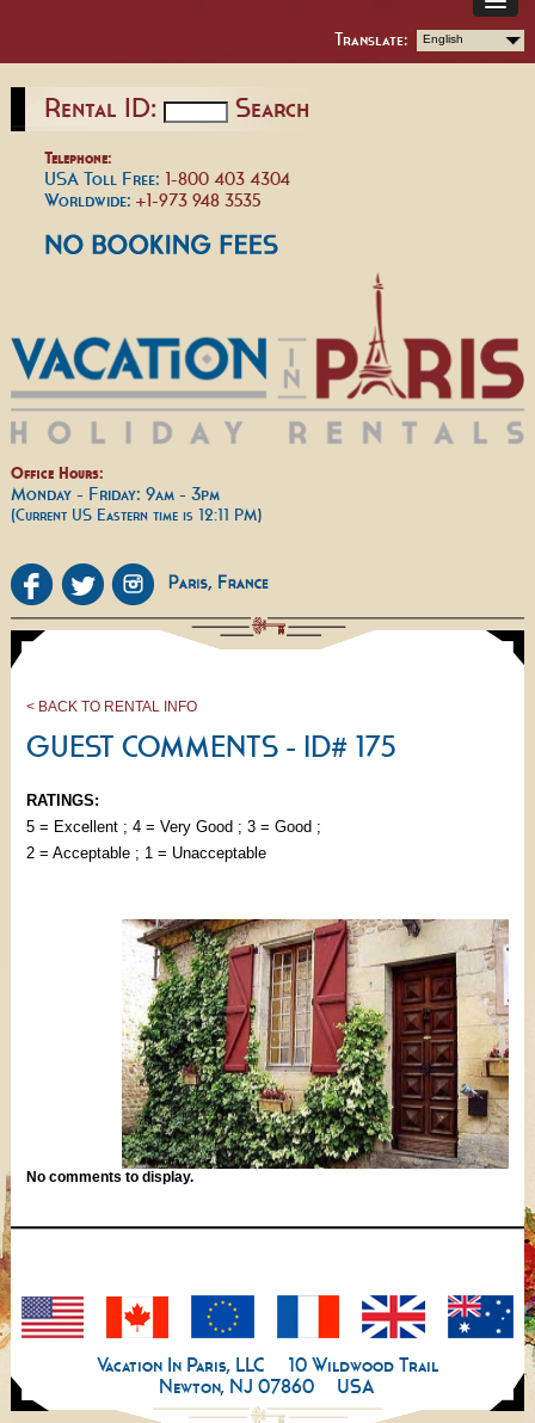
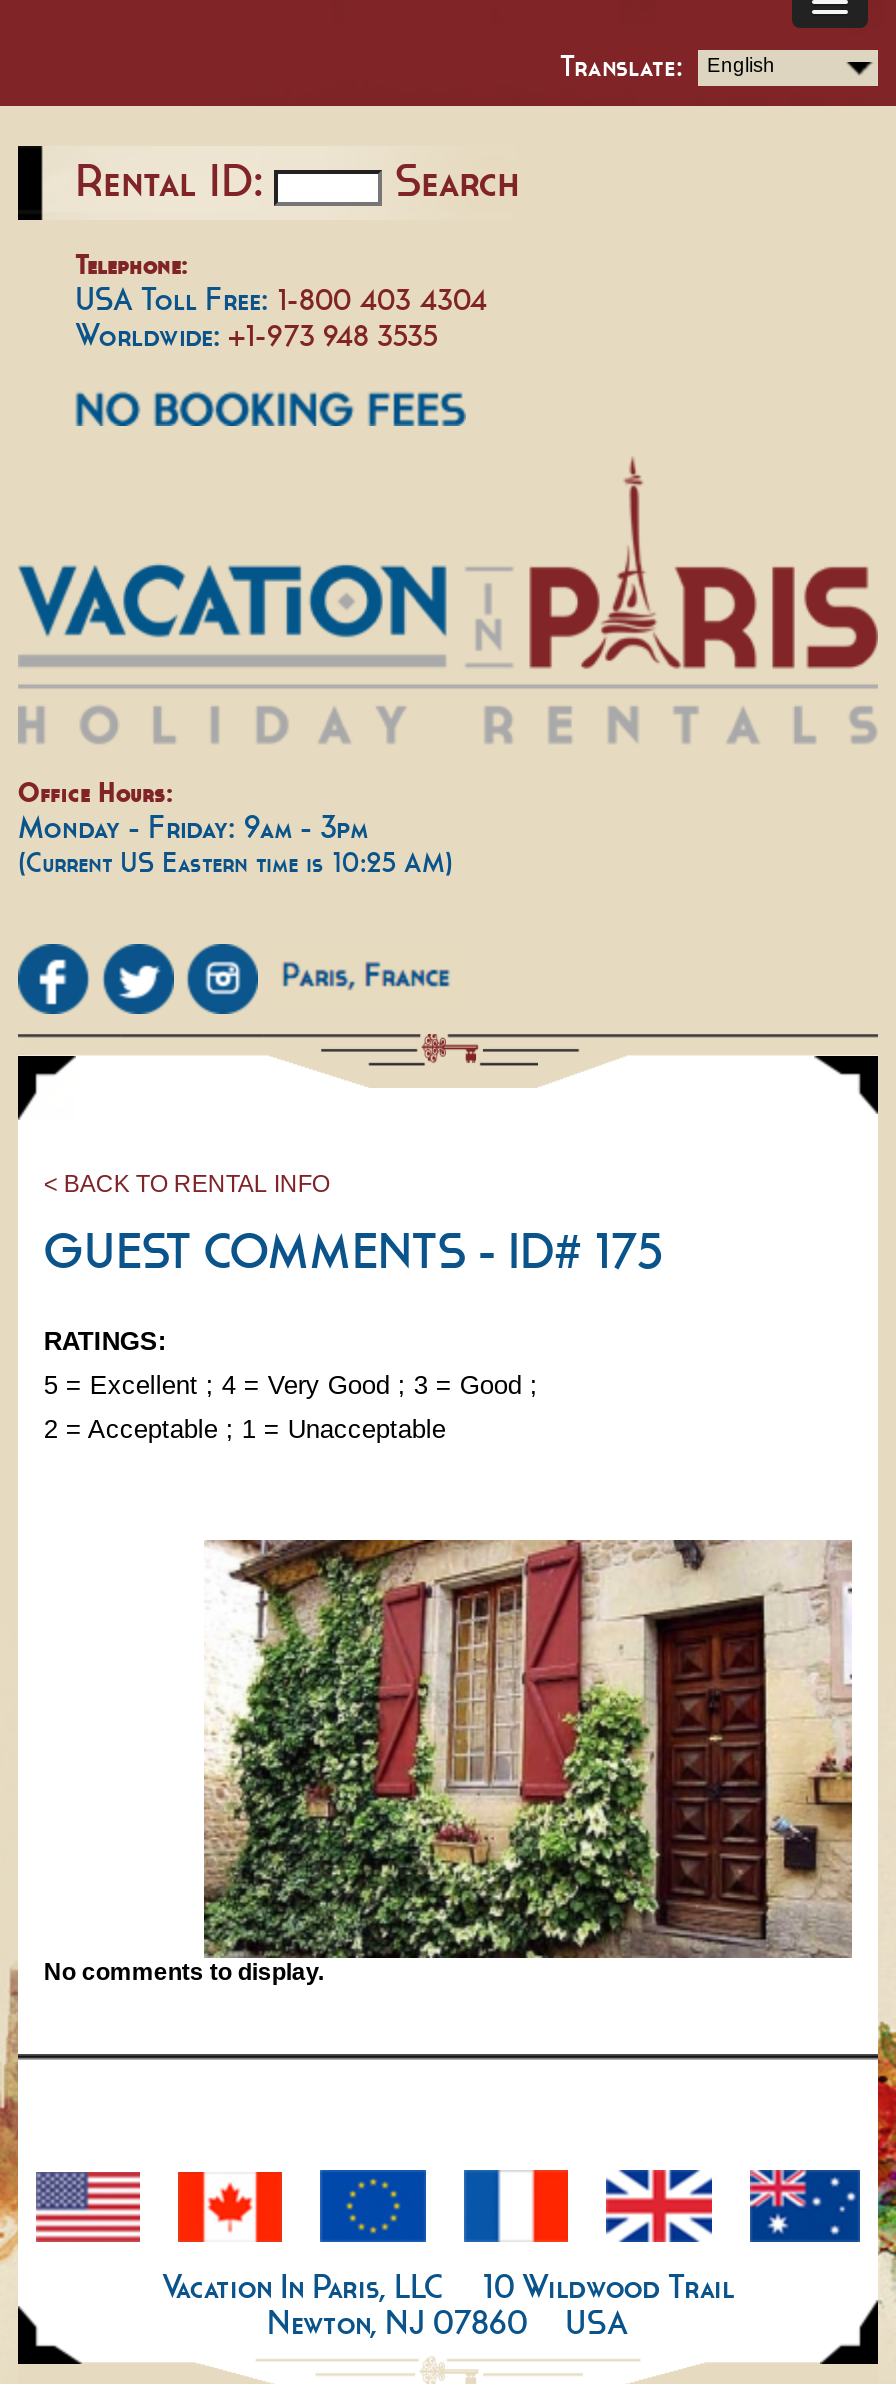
[11,505,262,526] (Current US Eastern time is 12:11 PM) -> [18,847,452,881] (Current US Eastern time is 10:25 AM)

